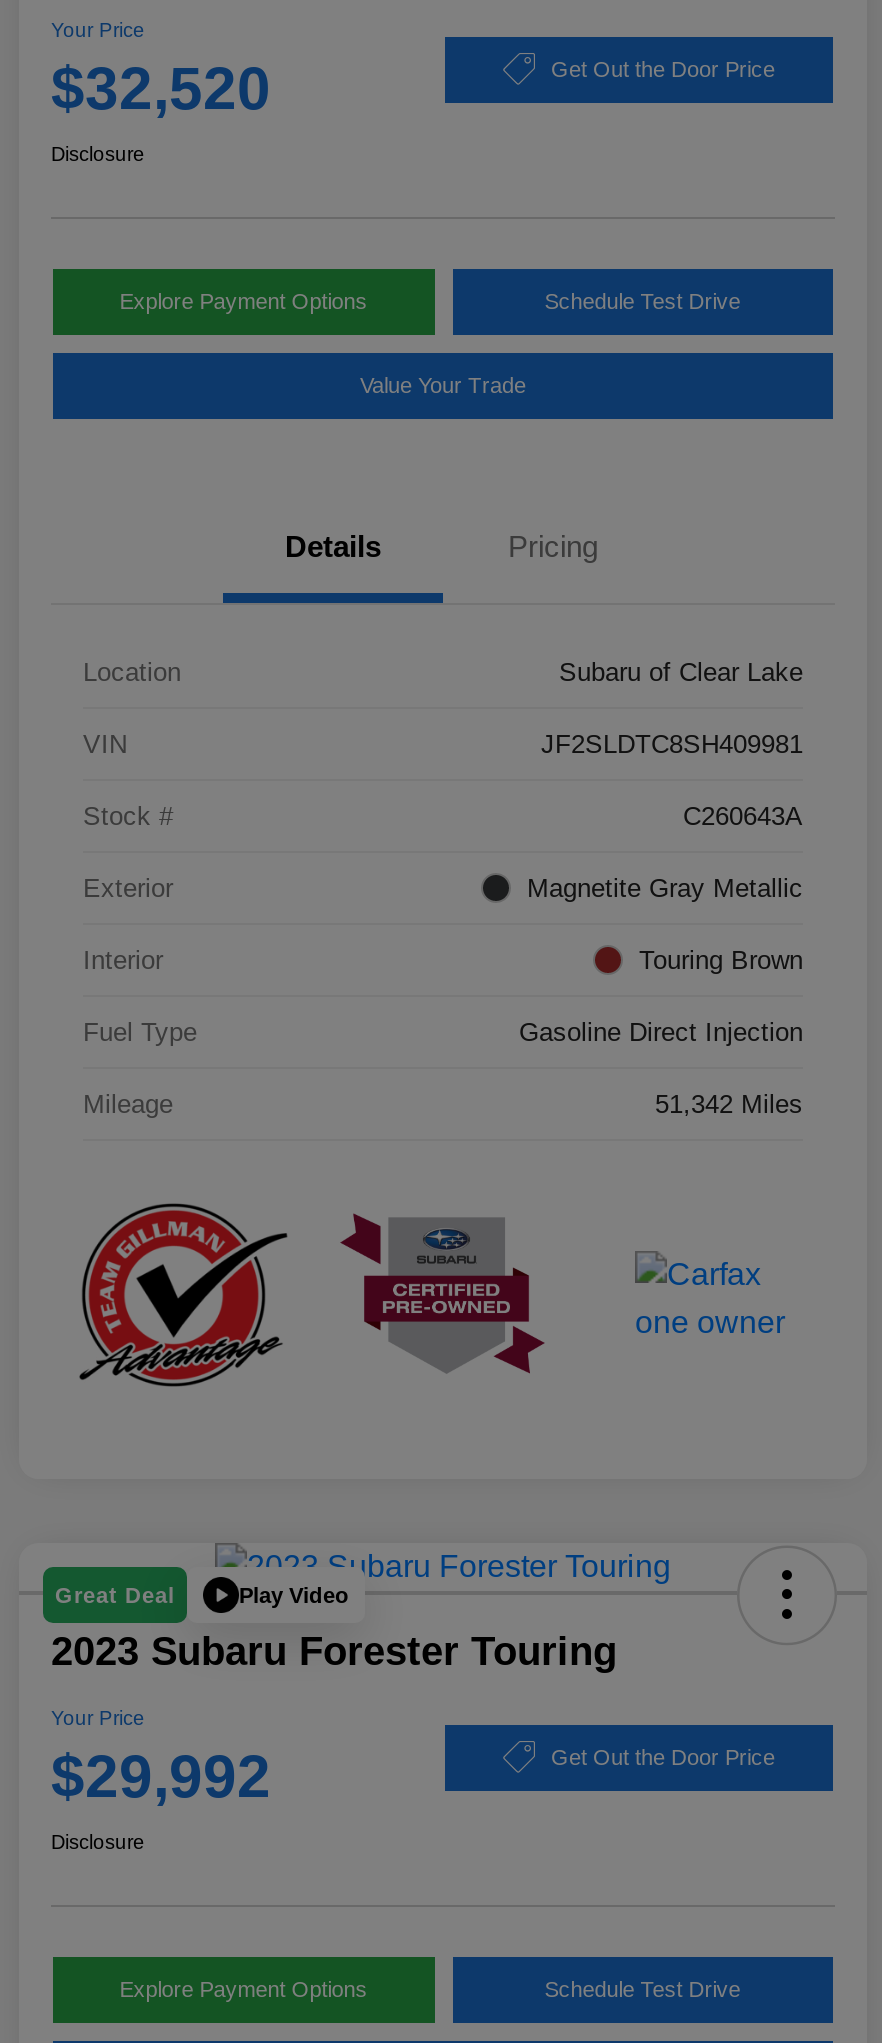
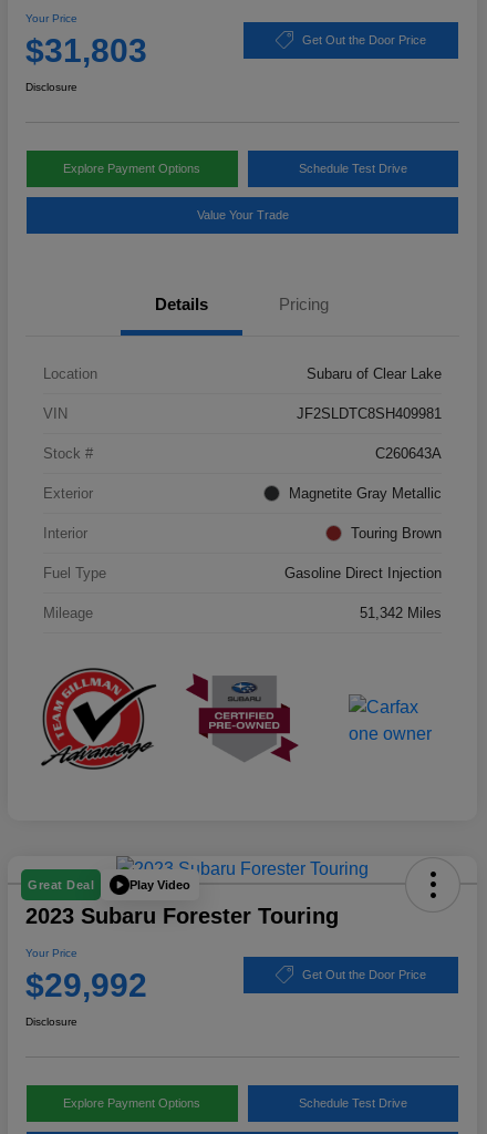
[51,55,271,121] $32,520 -> [25,32,147,69] $31,803

